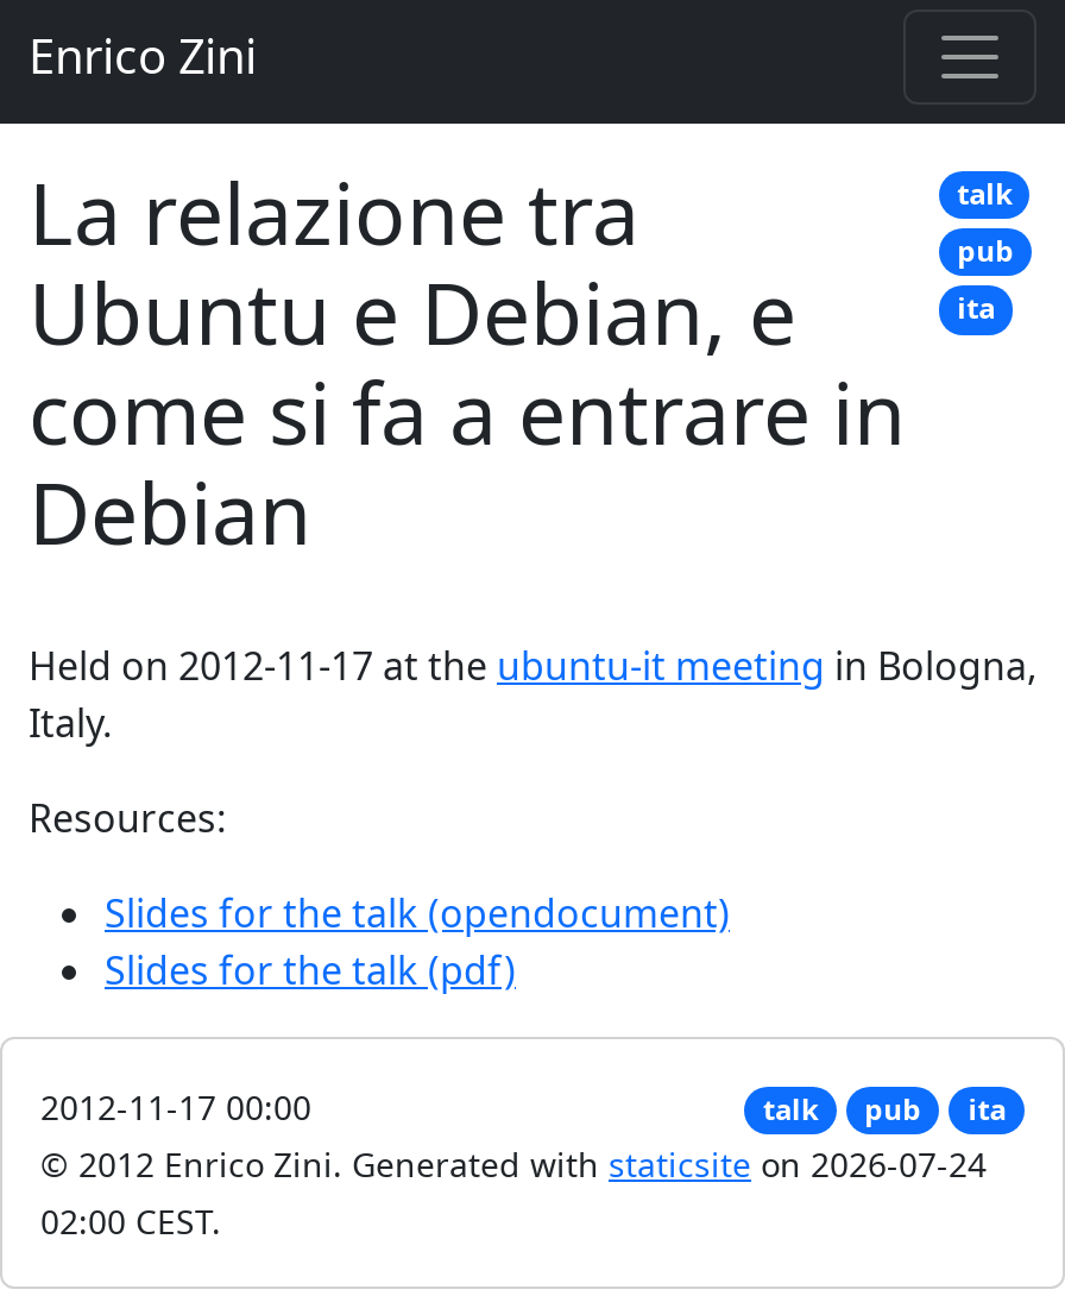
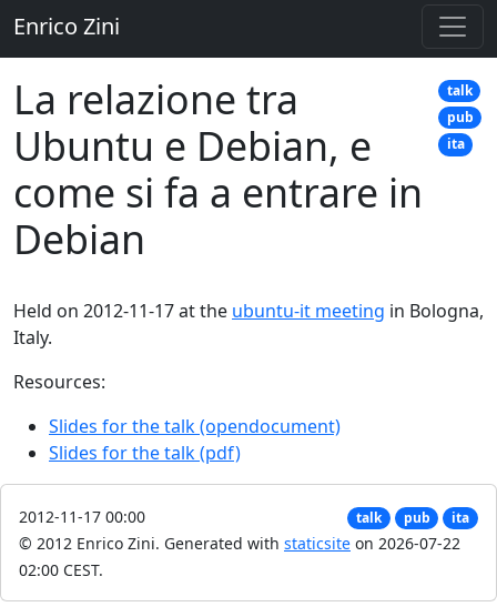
[40,1142,987,1187] © 2012 Enrico Zini. Generated with staticsite on 2026-07-24 -> [19,533,460,554] © 2012 Enrico Zini. Generated with staticsite on 2026-07-22

